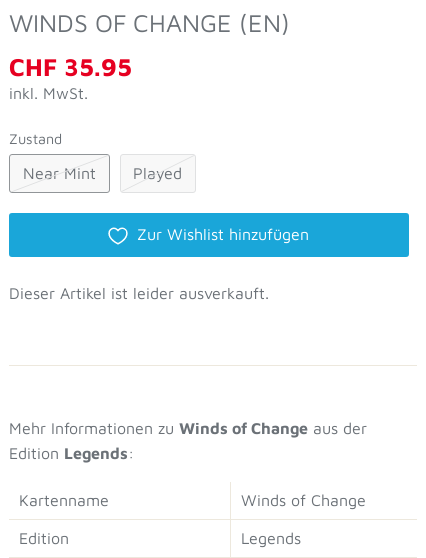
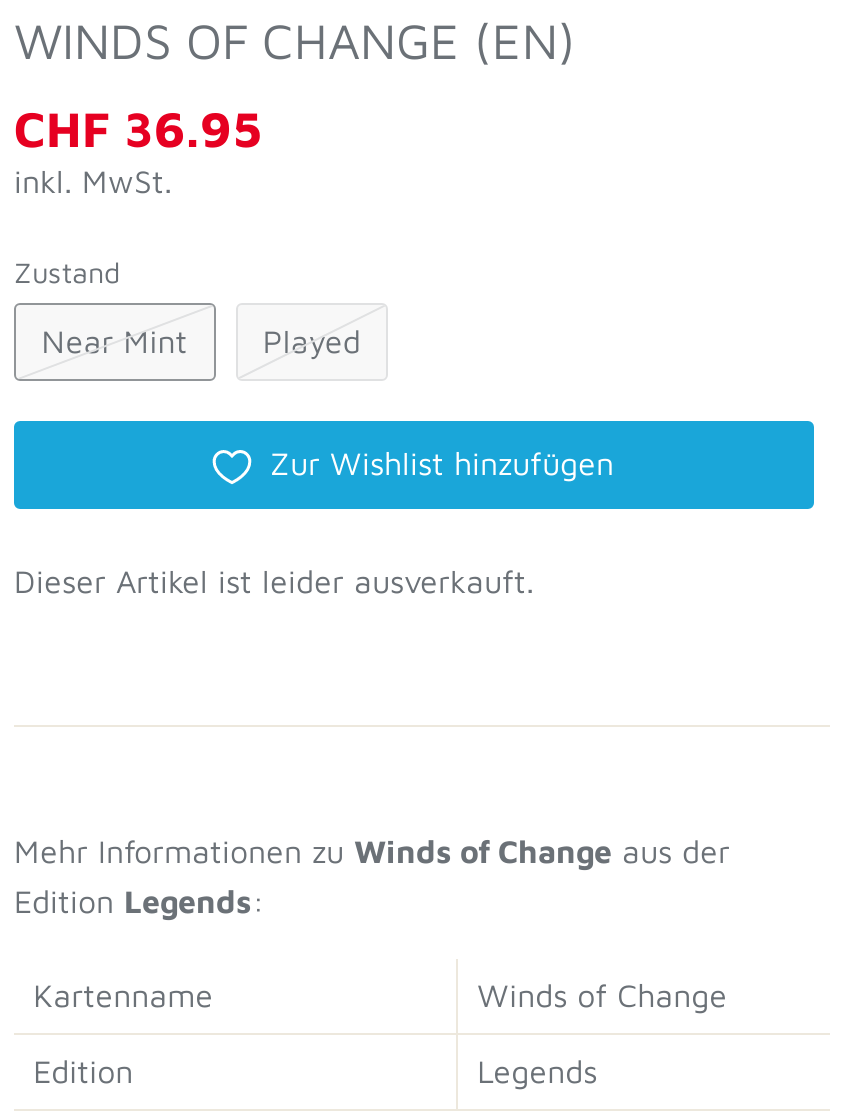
[9,52,132,81] CHF 35.95 -> [14,99,262,157] CHF 36.95

